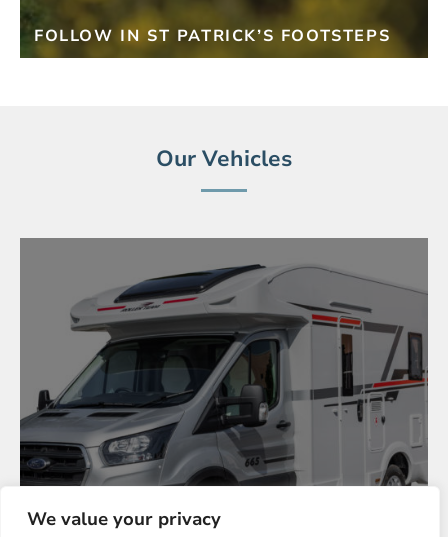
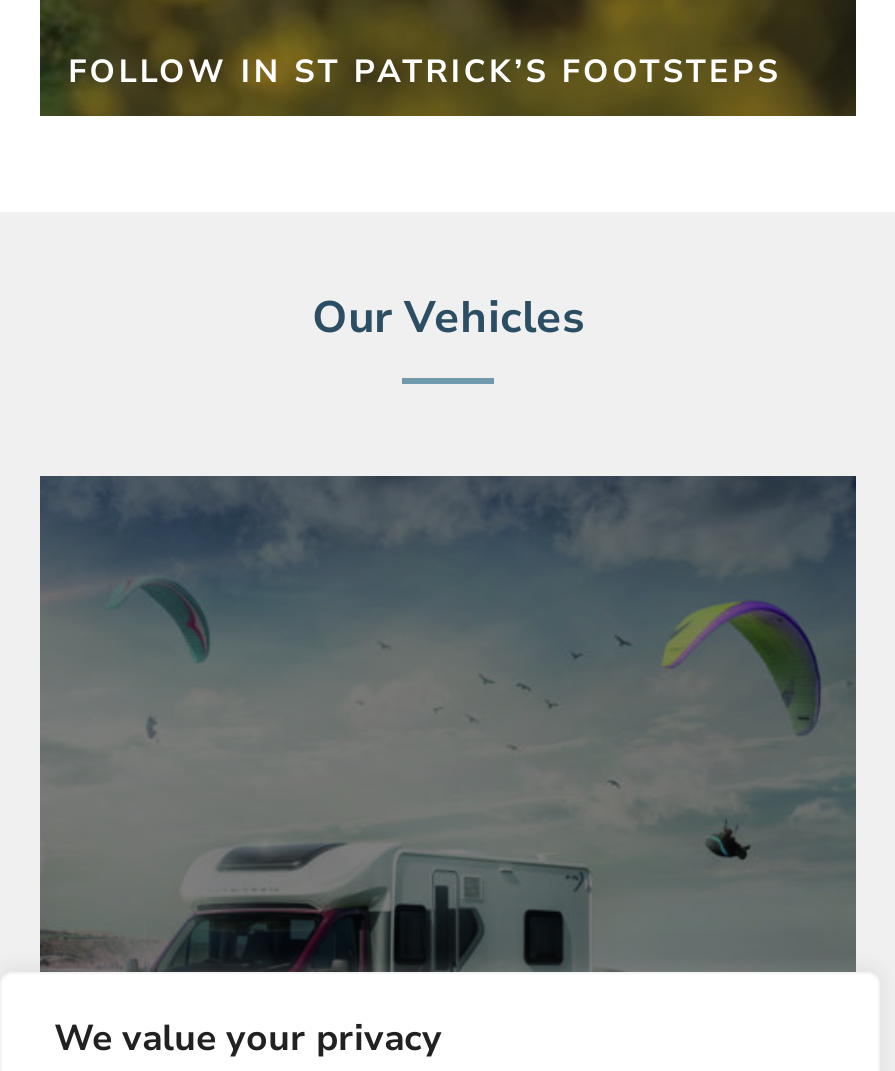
[20,238,428,486] [image] -> [40,476,856,972] [image]

